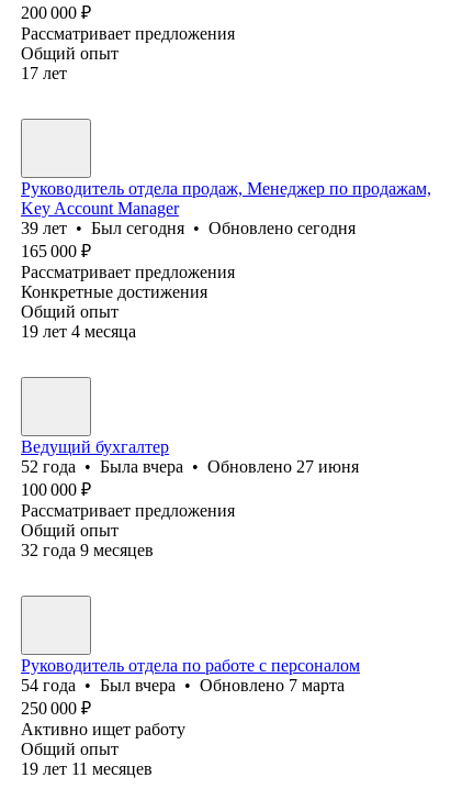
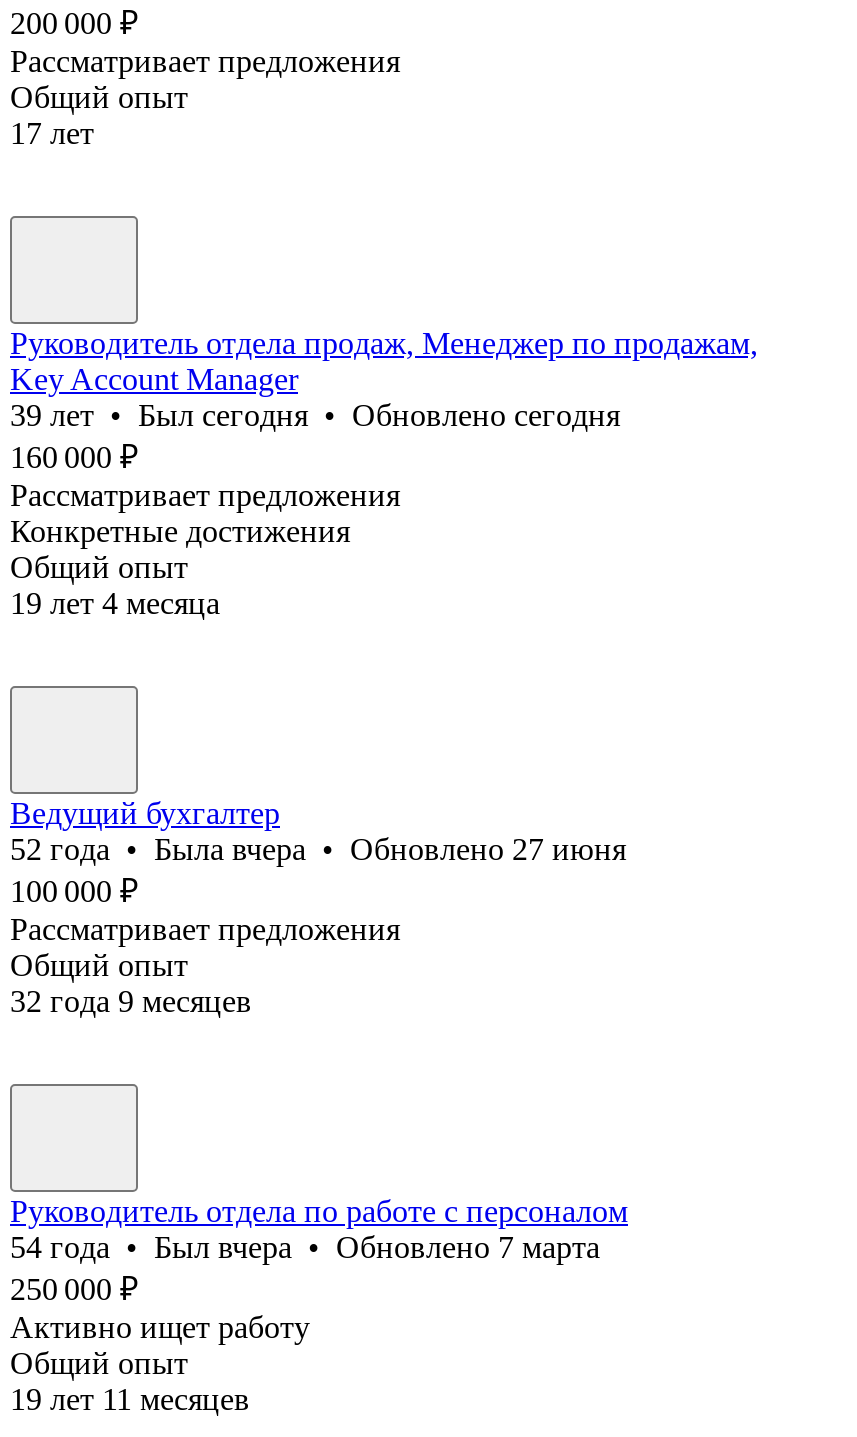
[21,242,91,260] 165 000 ₽ -> [10,440,138,474] 160 000 ₽

